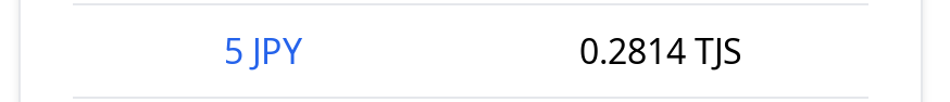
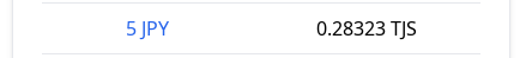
[579,27,742,75] 0.2814 TJS -> [316,15,416,41] 0.28323 TJS

